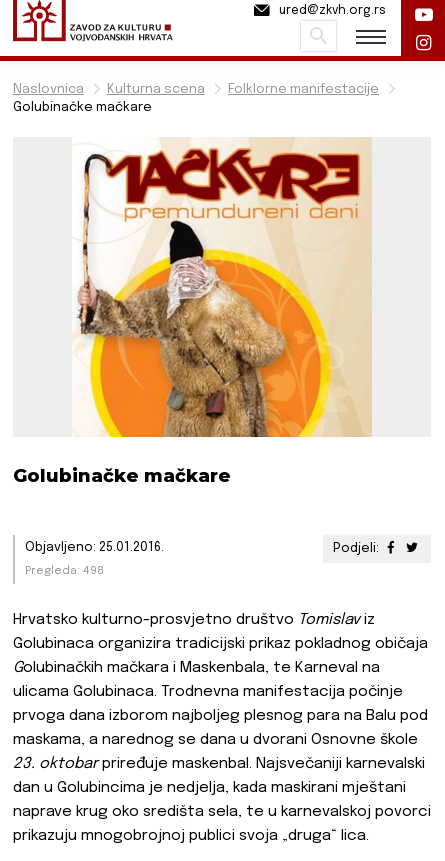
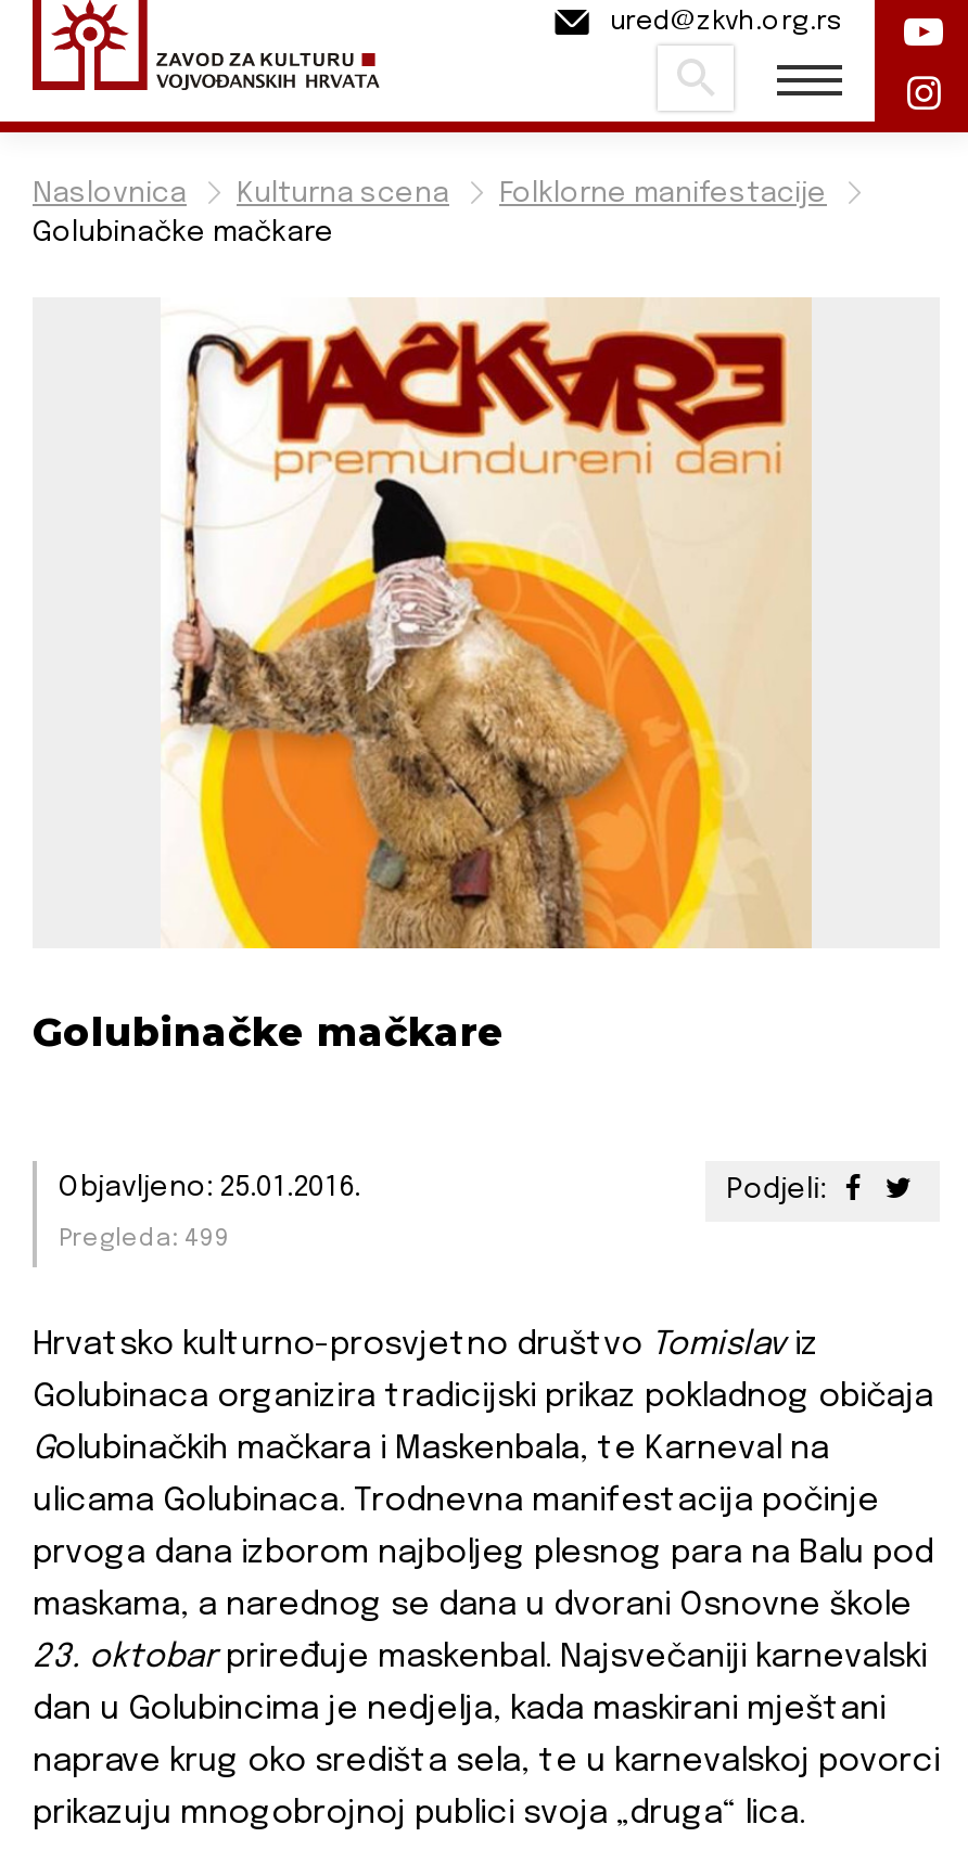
[25,565,104,577] Pregleda: 498 -> [59,1227,230,1253] Pregleda: 499

